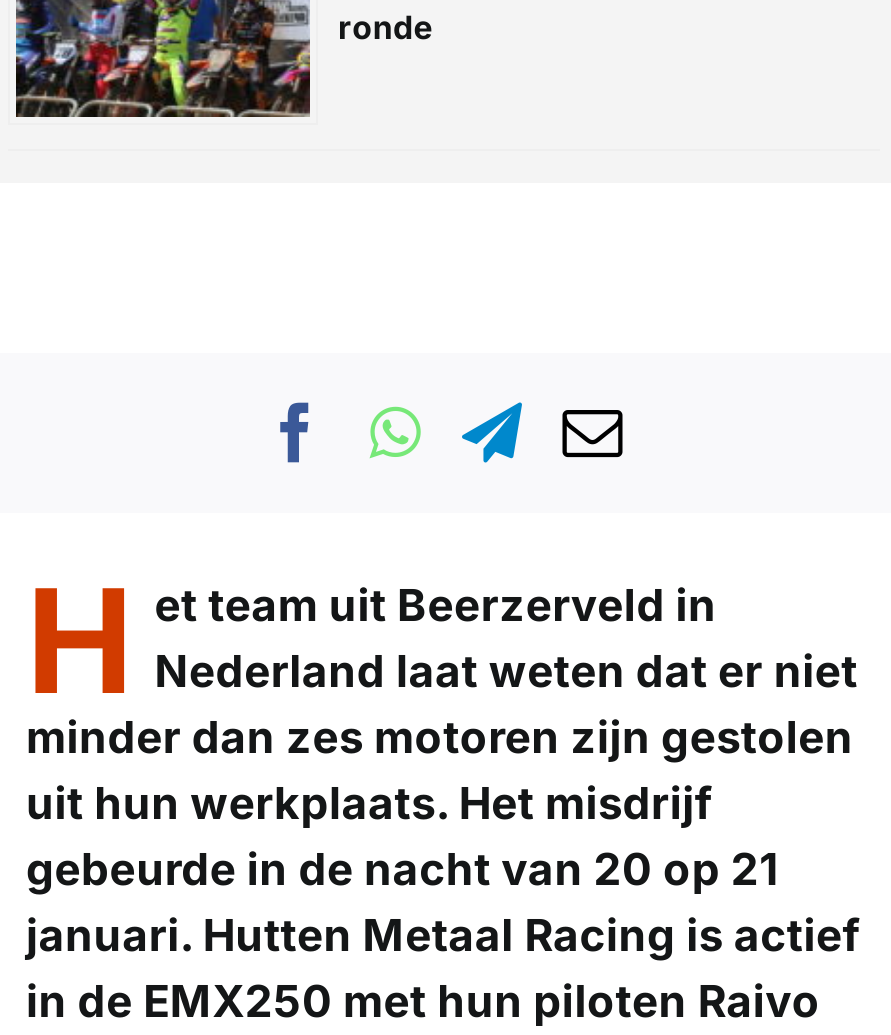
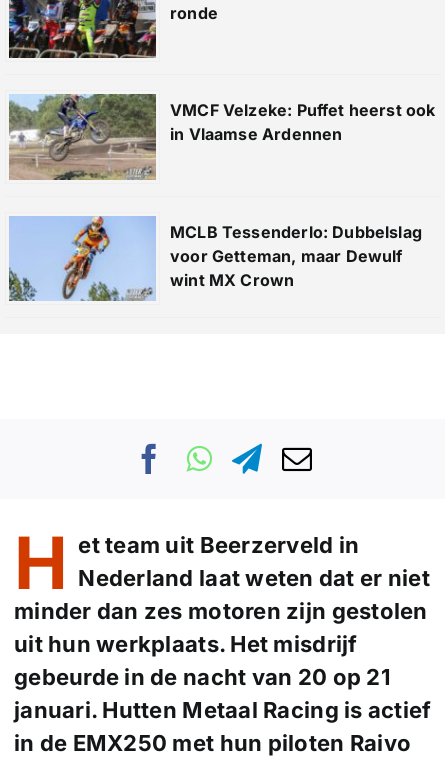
none -> [9,93,436,181] [image] | VMCF Velzeke: Puffet heerst ook | in Vlaamse Ardennen
none -> [9,202,422,302] [image] | MCLB Tessenderlo: Dubbelslag | voor Getteman, maar Dewulf | wint MX Crown

